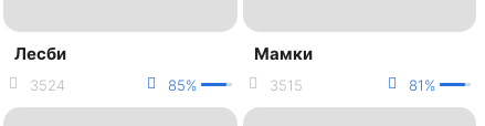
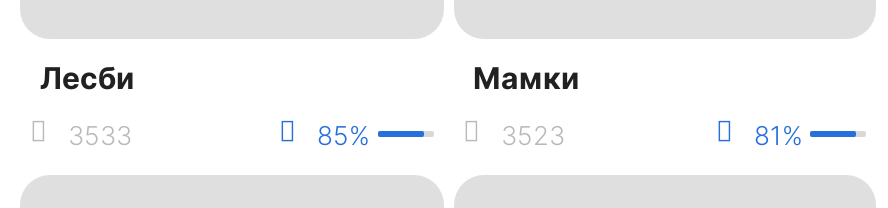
[30,76,65,94] 3524 -> [68,118,132,150] 3533
[269,76,302,94] 3515 -> [501,118,565,150] 3523

